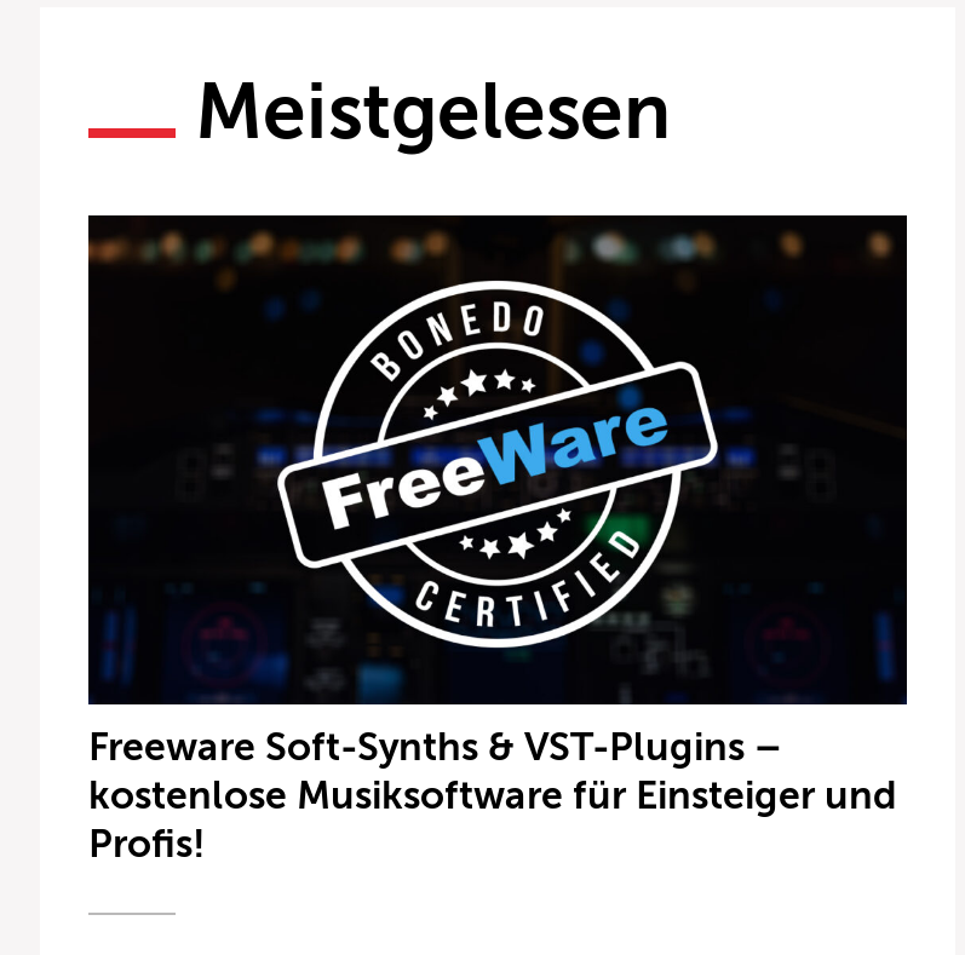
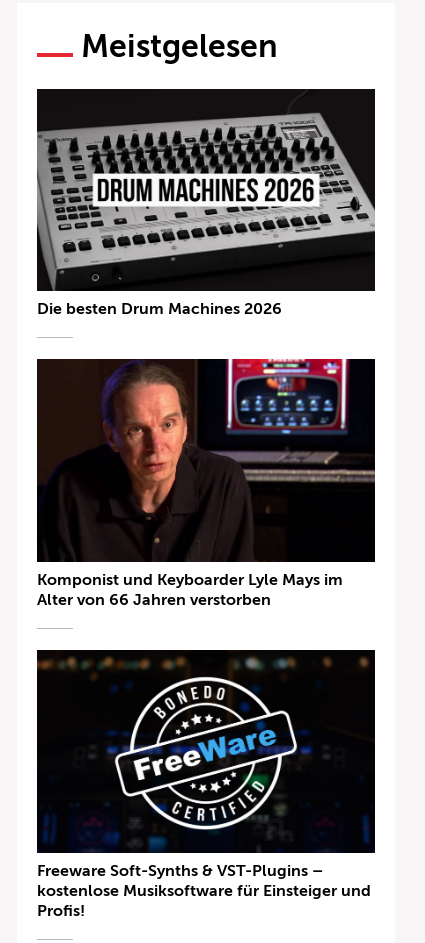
none -> [36,358,376,609] [image] | Komponist und Keyboarder Lyle Mays im | Alter von 66 Jahren verstorben
none -> [37,97,375,318] [image] | Die besten Drum Machines 2026

